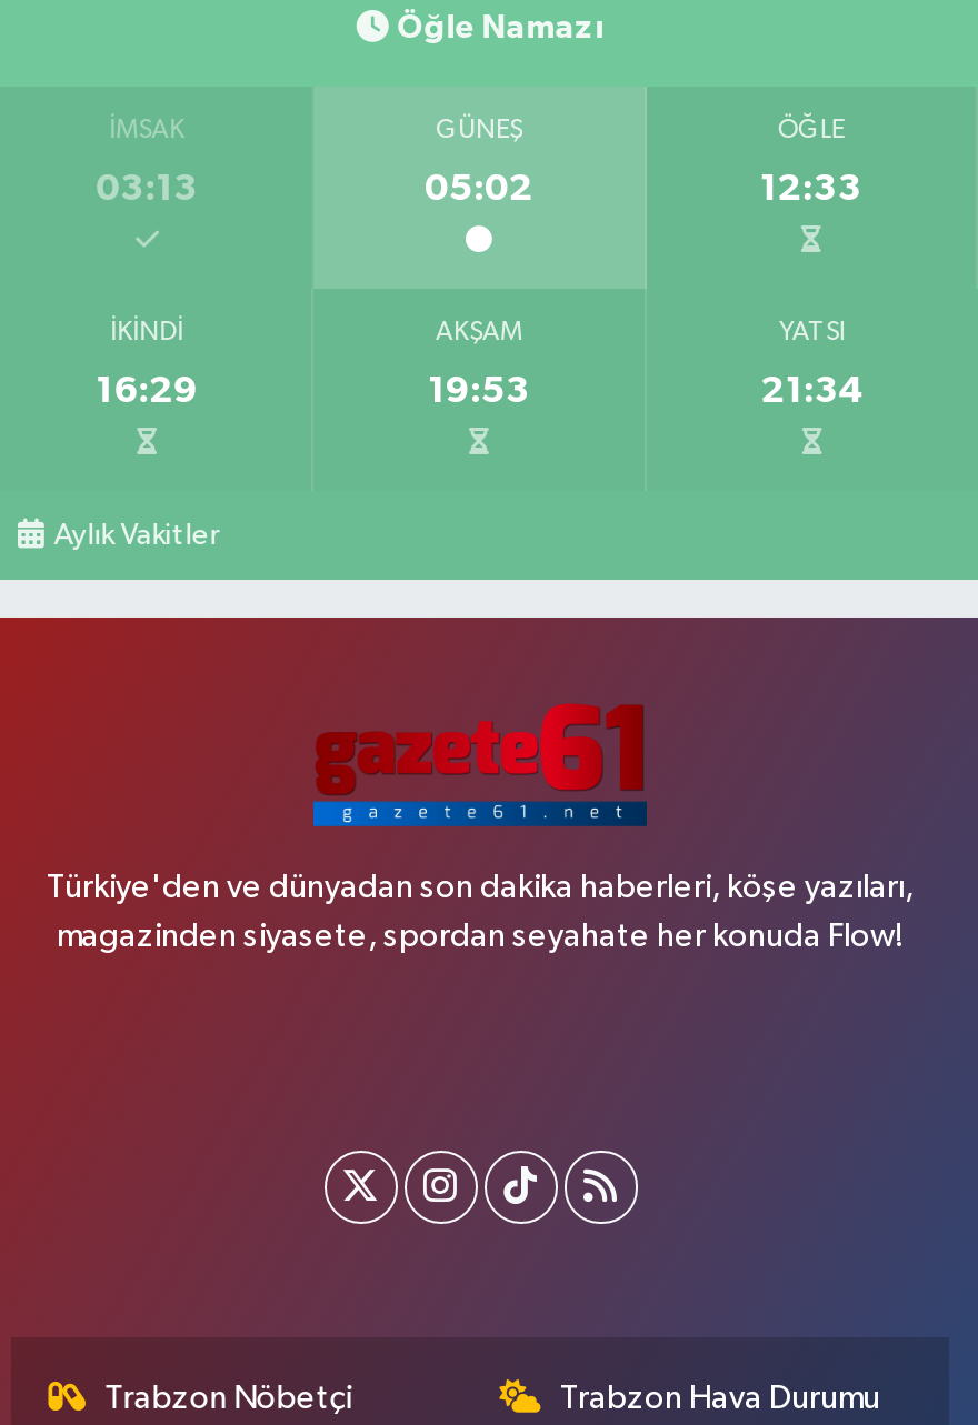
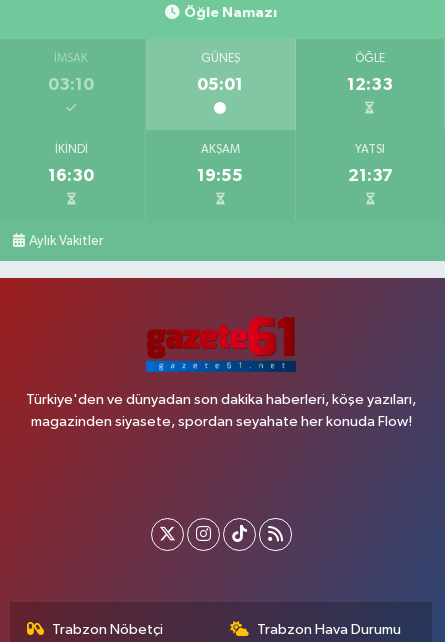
[96,168,198,206] 03:13 -> [48,76,94,93] 03:10
[425,168,533,206] 05:02 -> [197,76,243,93] 05:01
[96,371,198,408] 16:29 -> [48,167,94,184] 16:30
[428,371,530,408] 19:53 -> [197,167,243,184] 19:55
[761,371,863,408] 21:34 -> [348,167,393,184] 21:37

